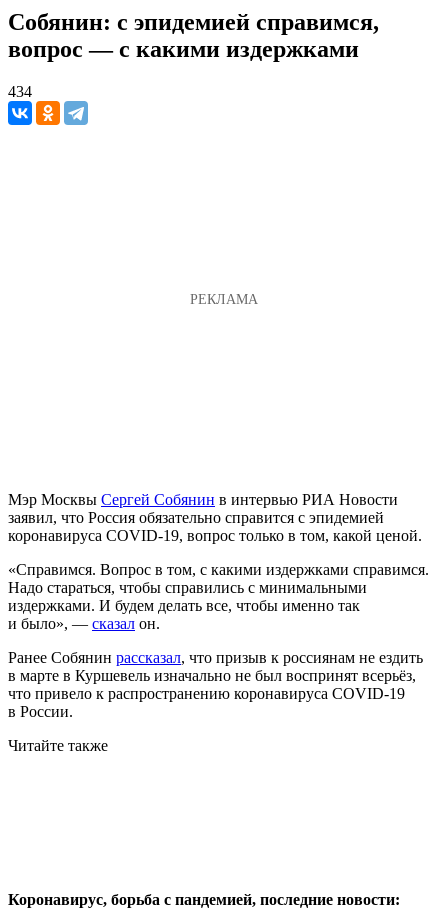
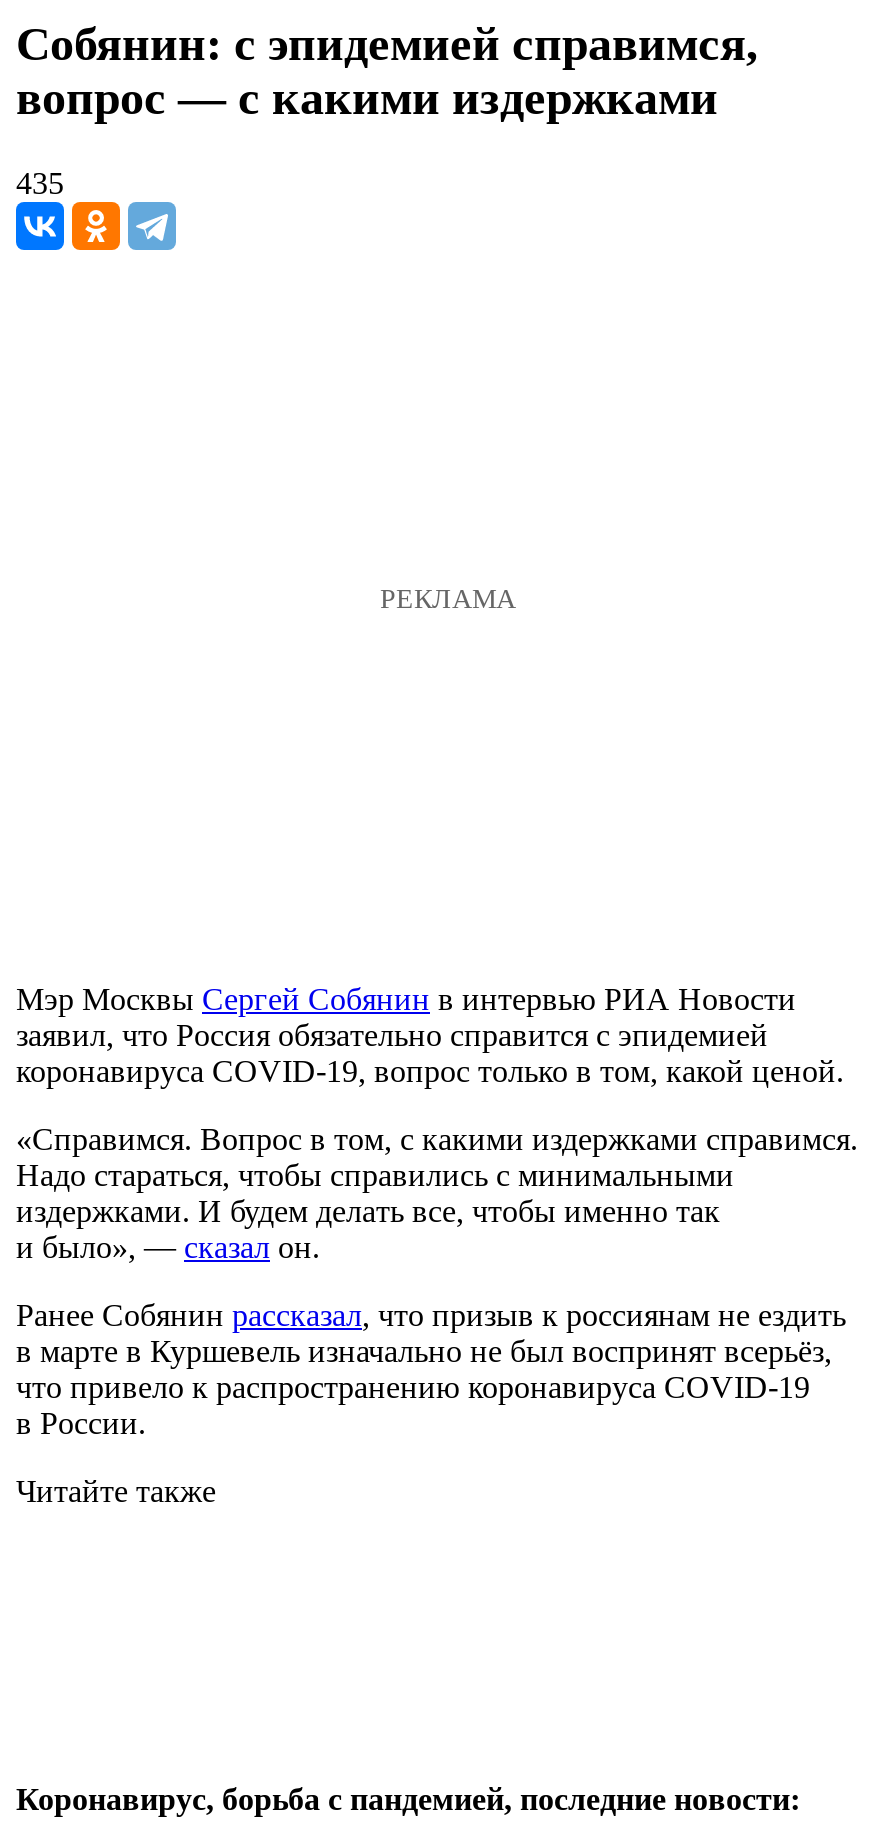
[8,83,32,100] 434 -> [16,166,64,200] 435

